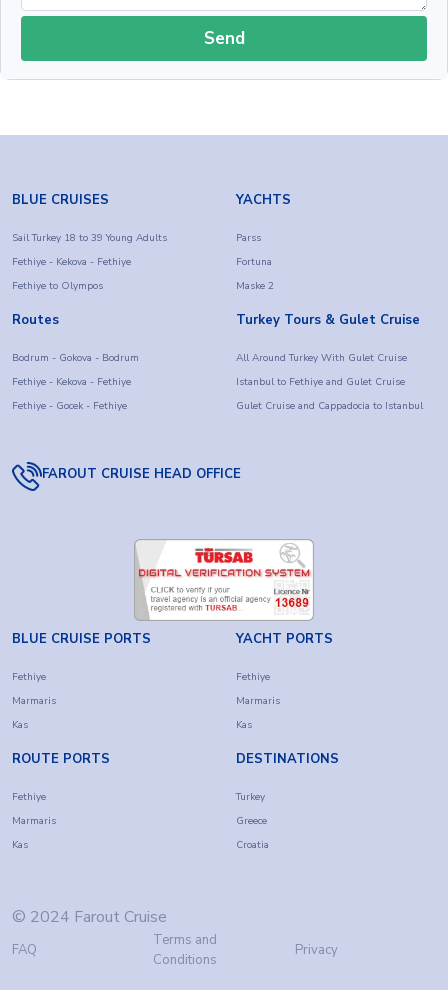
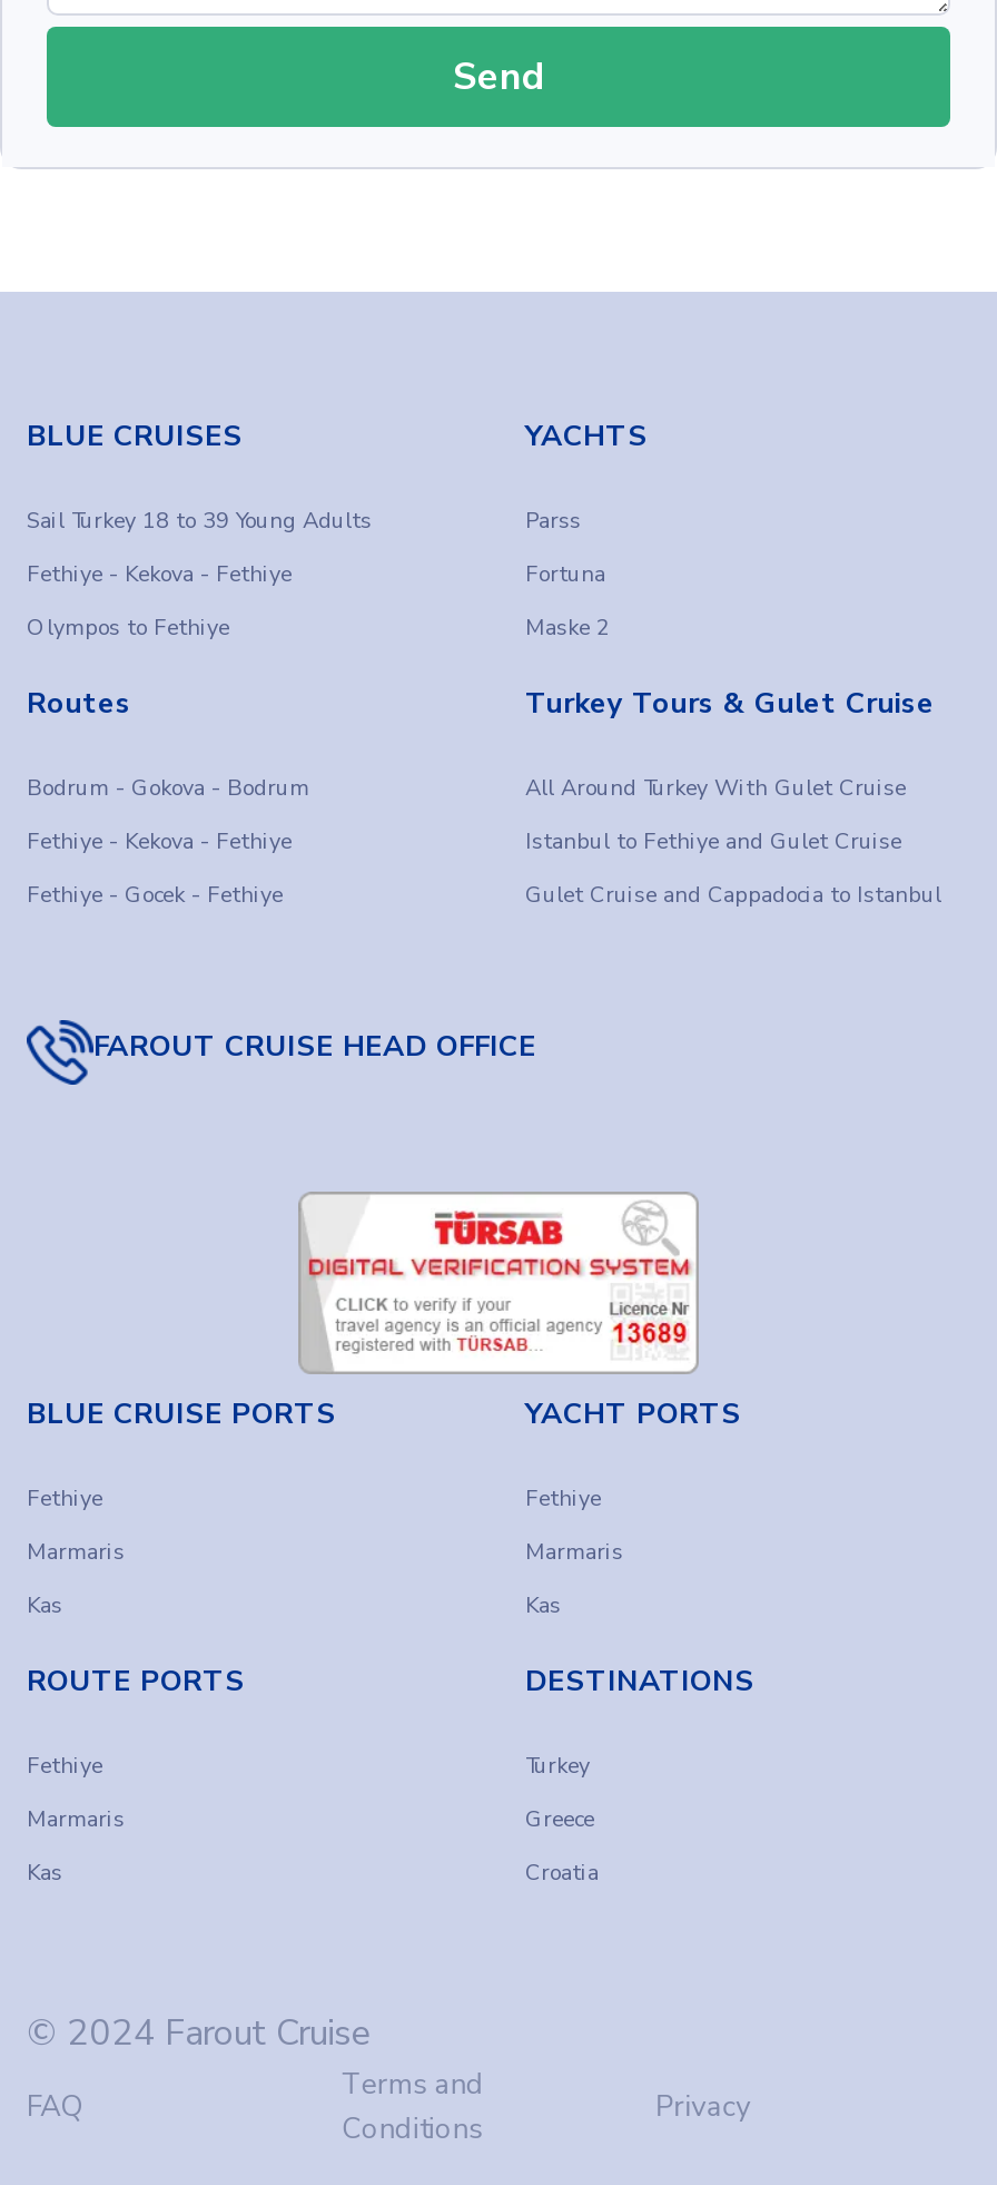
[12,279,103,293] Fethiye to Olympos -> [27,613,229,644] Olympos to Fethiye

